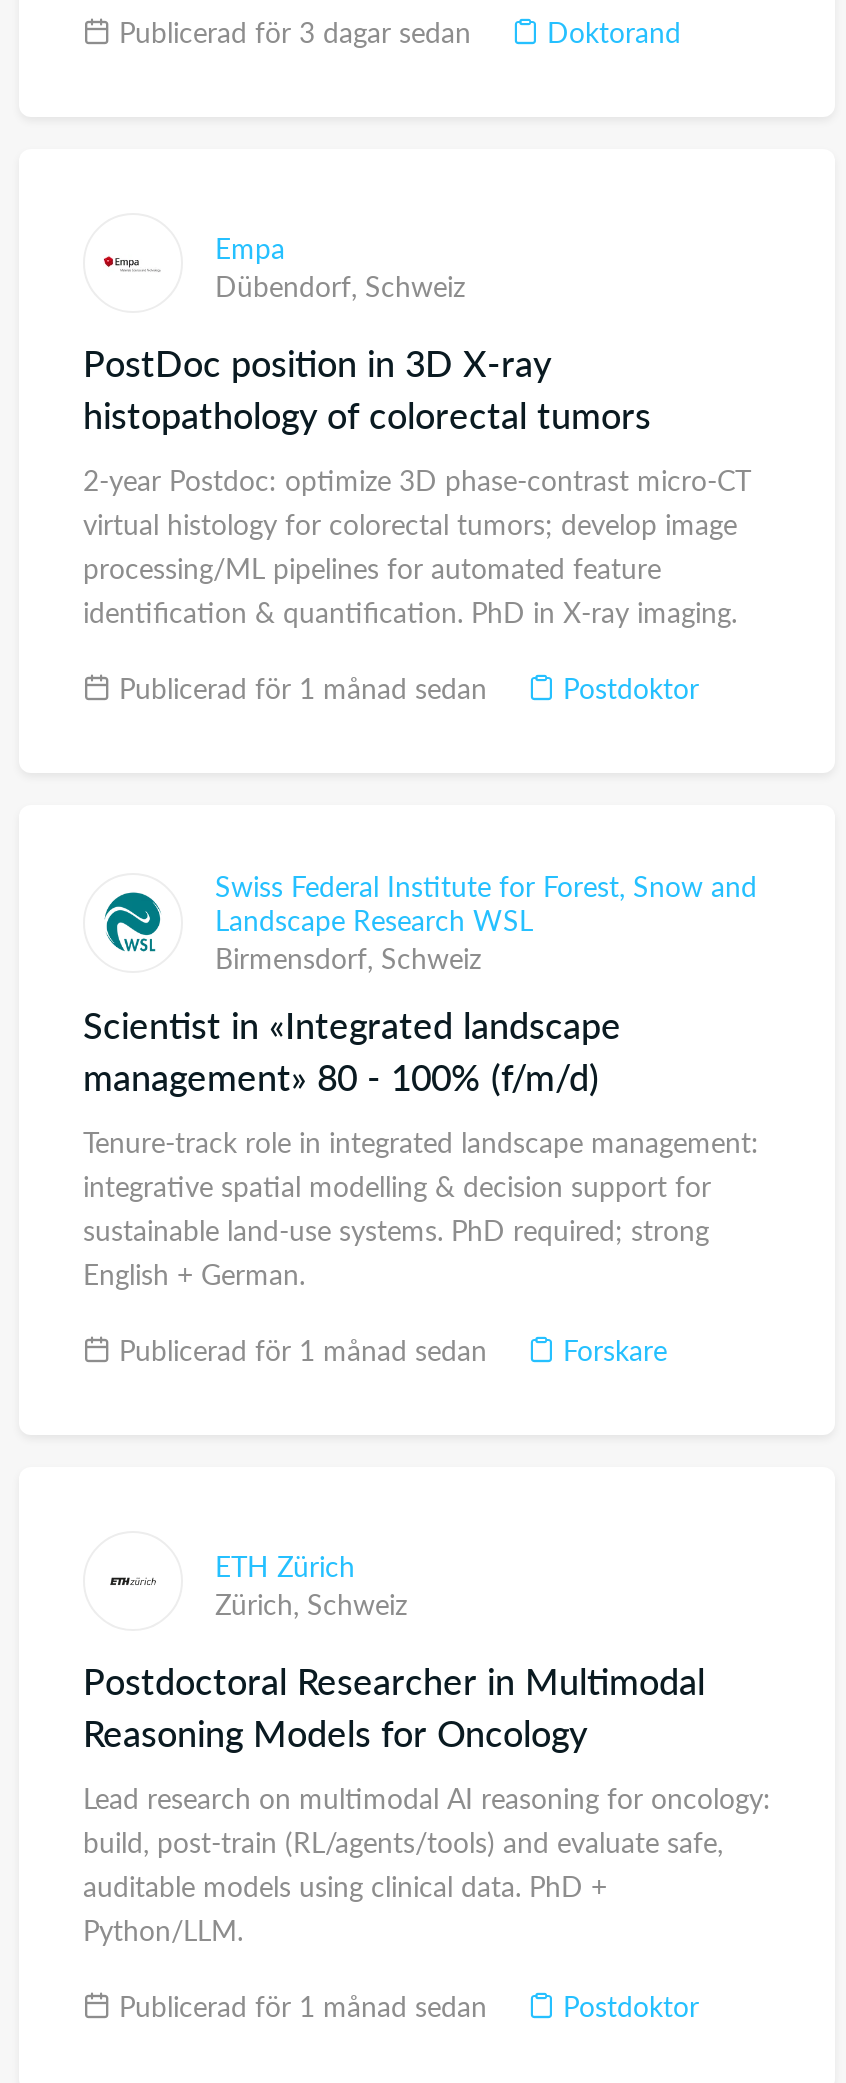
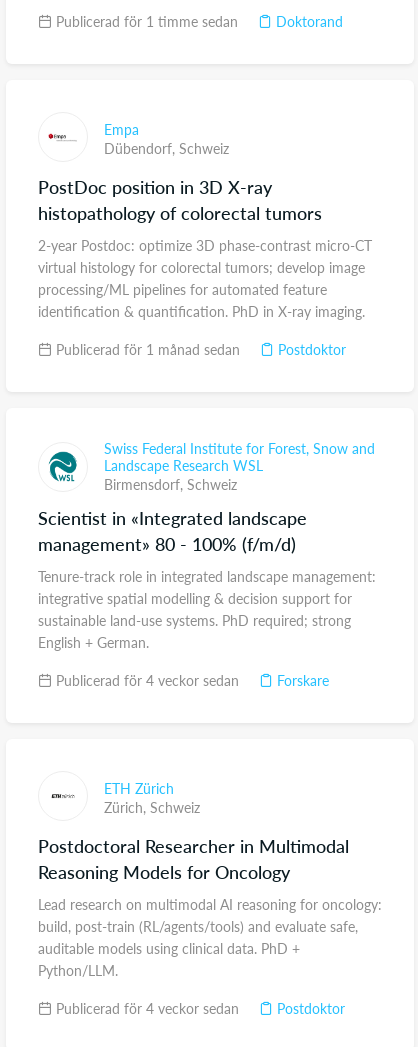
[111,11,471,51] Publicerad för 3 dagar sedan -> [52,11,238,31] Publicerad för 1 timme sedan
[111,1329,487,1369] Publicerad för 1 månad sedan -> [52,670,239,690] Publicerad för 4 veckor sedan
[111,1985,487,2025] Publicerad för 1 månad sedan -> [52,998,239,1018] Publicerad för 4 veckor sedan

